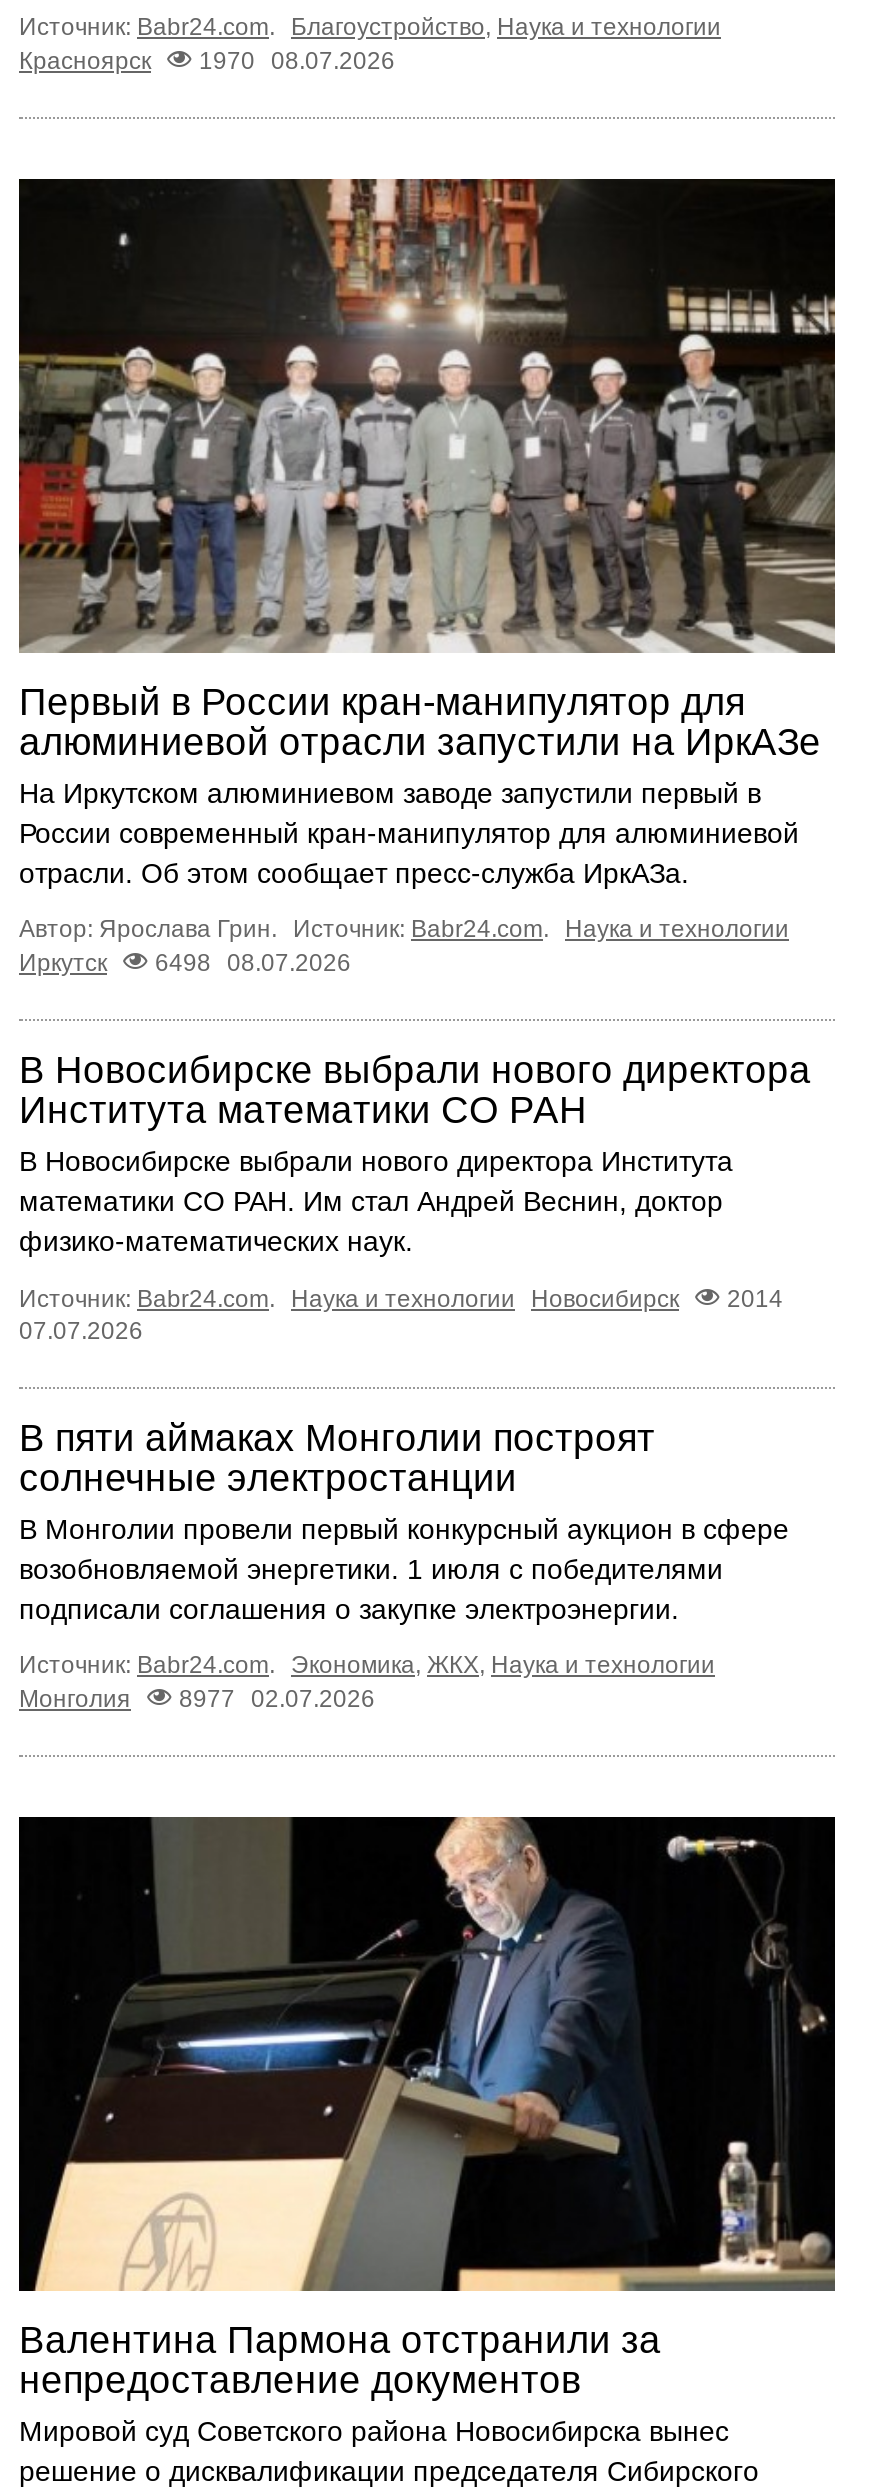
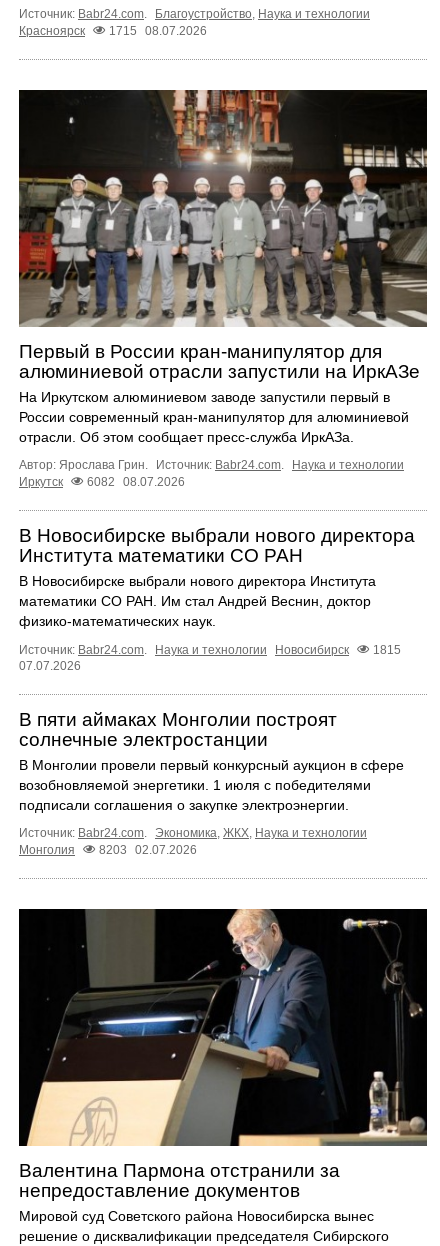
[19,47,395,75] Красноярск 1970 08.07.2026 -> [19,24,207,38] Красноярск 1715 08.07.2026
[19,949,351,977] Иркутск 6498 08.07.2026 -> [19,475,185,489] Иркутск 6082 08.07.2026
[19,1285,783,1313] Источник: Babr24.com. Наука и технологии Новосибирск 2014 -> [19,643,401,657] Источник: Babr24.com. Наука и технологии Новосибирск 1815
[19,1685,375,1713] Монголия 8977 02.07.2026 -> [19,843,197,857] Монголия 8203 02.07.2026

